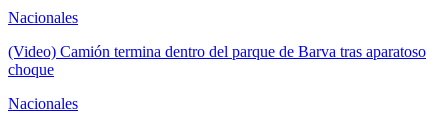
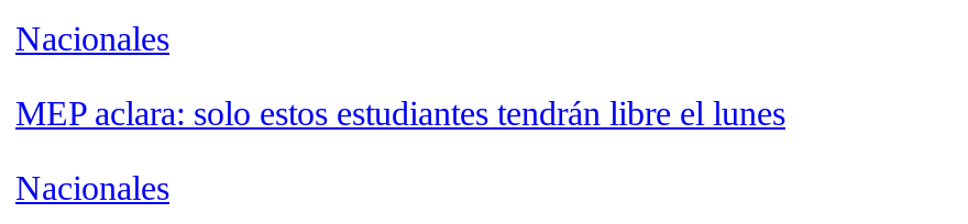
[8,43,426,78] (Video) Camión termina dentro del parque de Barva tras aparatoso | choque -> [15,95,785,132] MEP aclara: solo estos estudiantes tendrán libre el lunes

